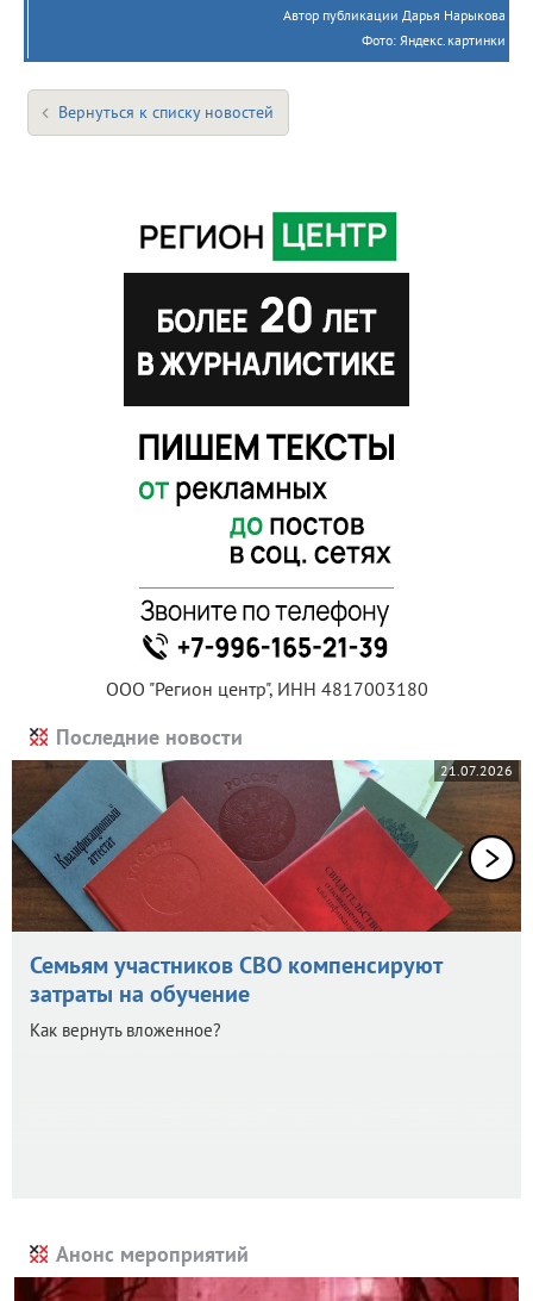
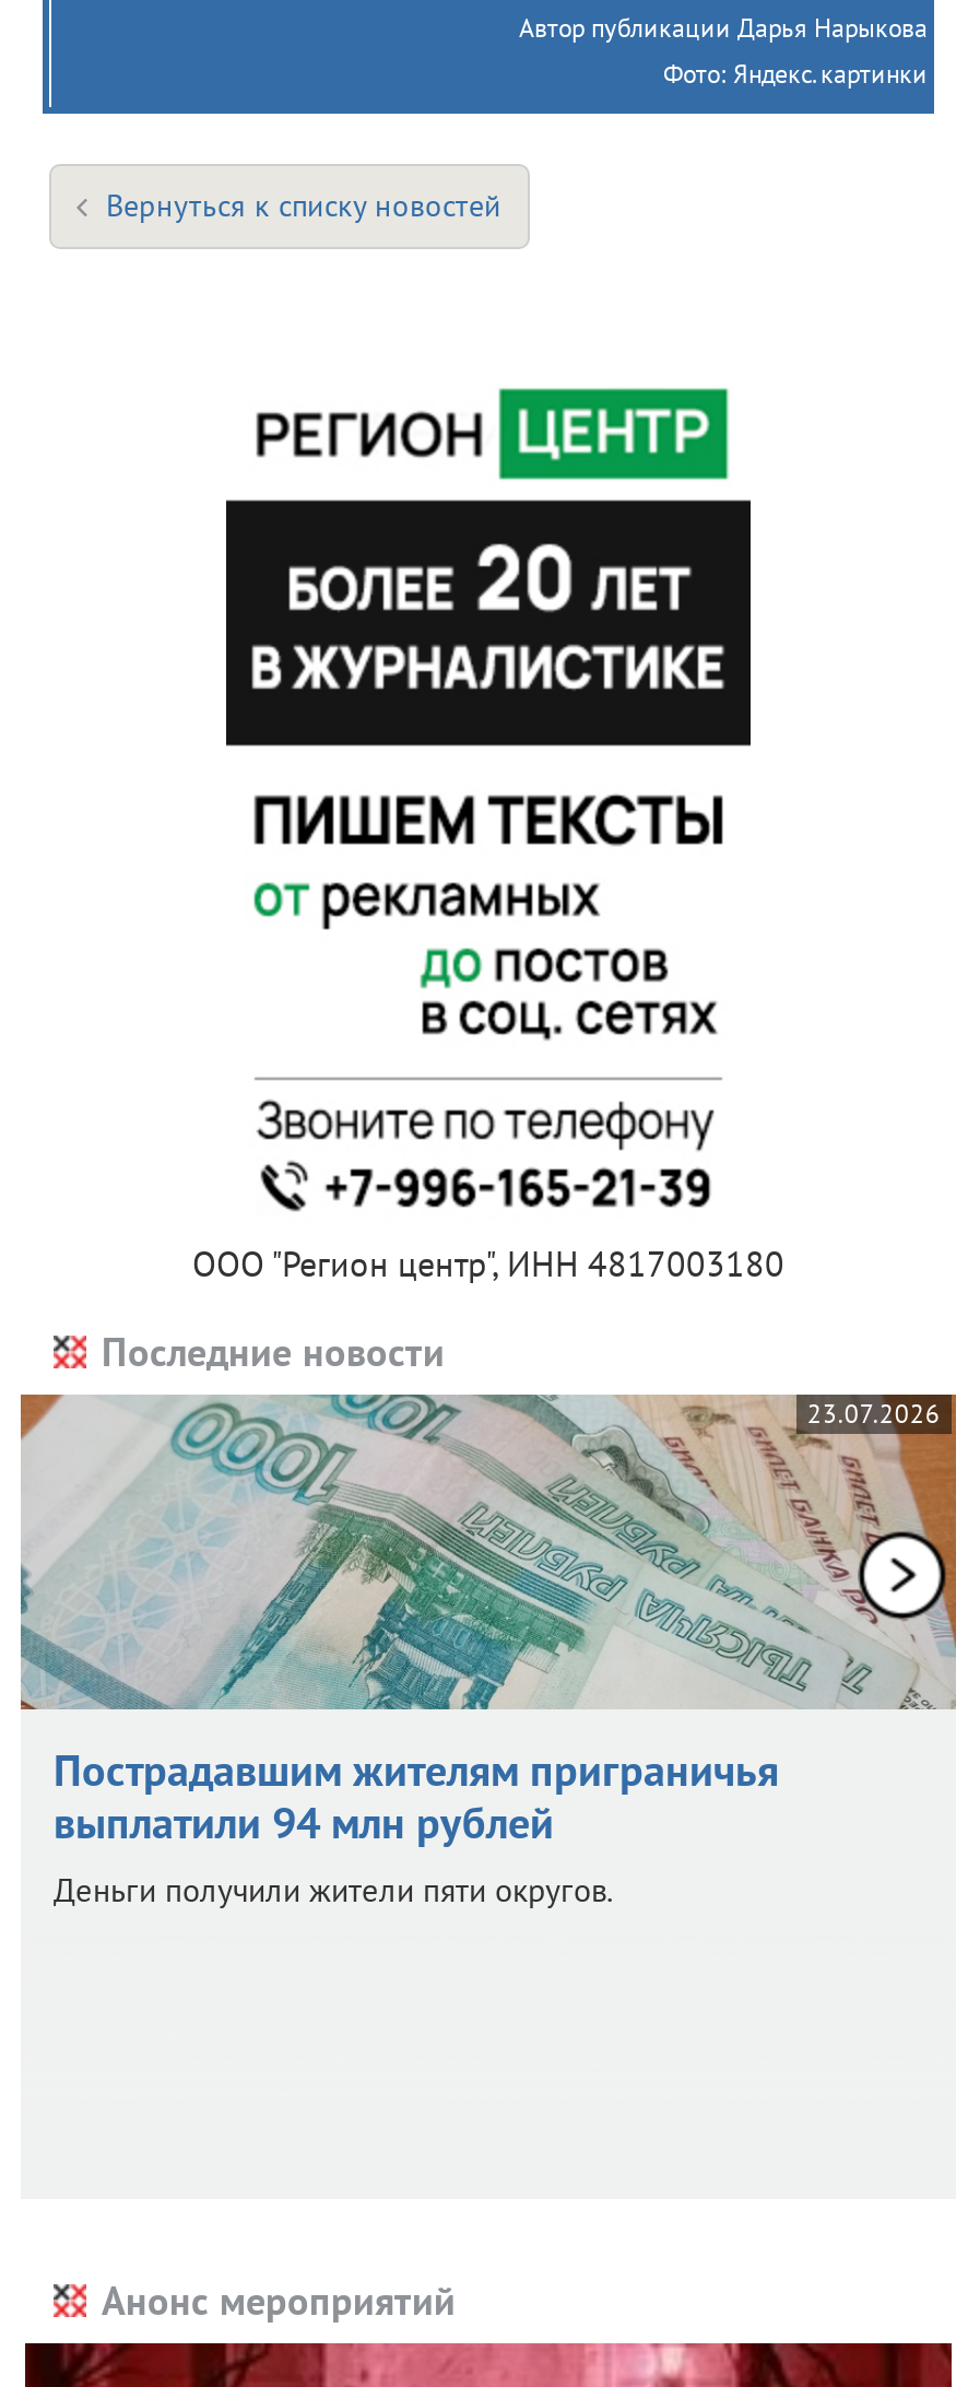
[11,759,521,933] [image] | 21.07.2026 -> [19,1392,956,1712] [image] | 23.07.2026
[30,949,441,1041] Семьям участников СВО компенсируют | затраты на обучение | Как вернуть вложенное? -> [54,1741,779,1910] Пострадавшим жителям приграничья | выплатили 94 млн рублей | Деньги получили жители пяти округов.

